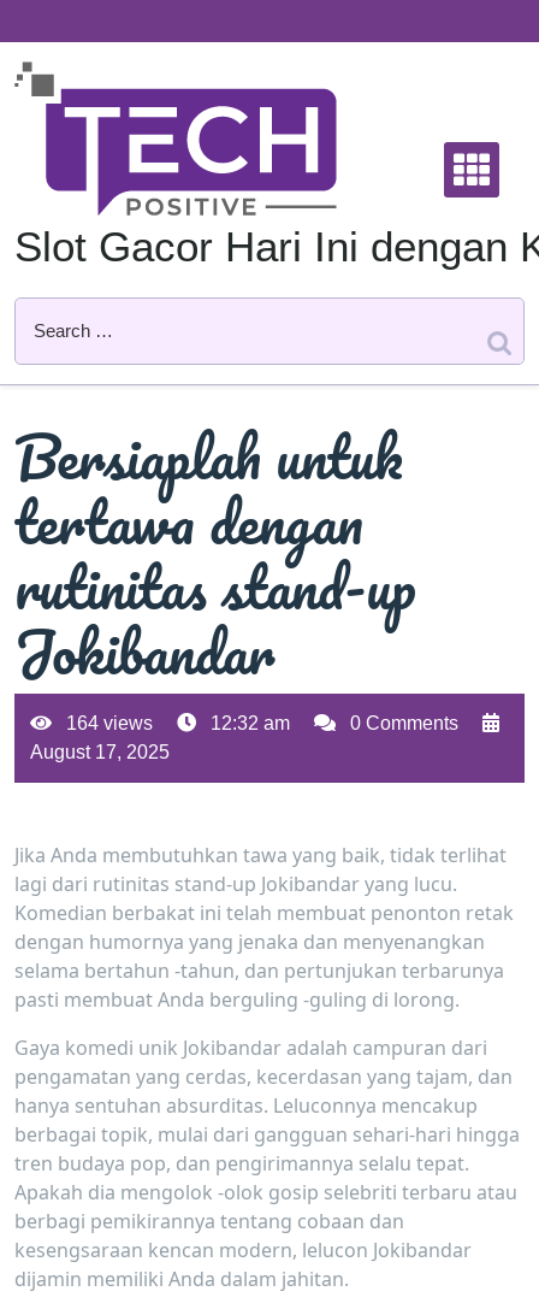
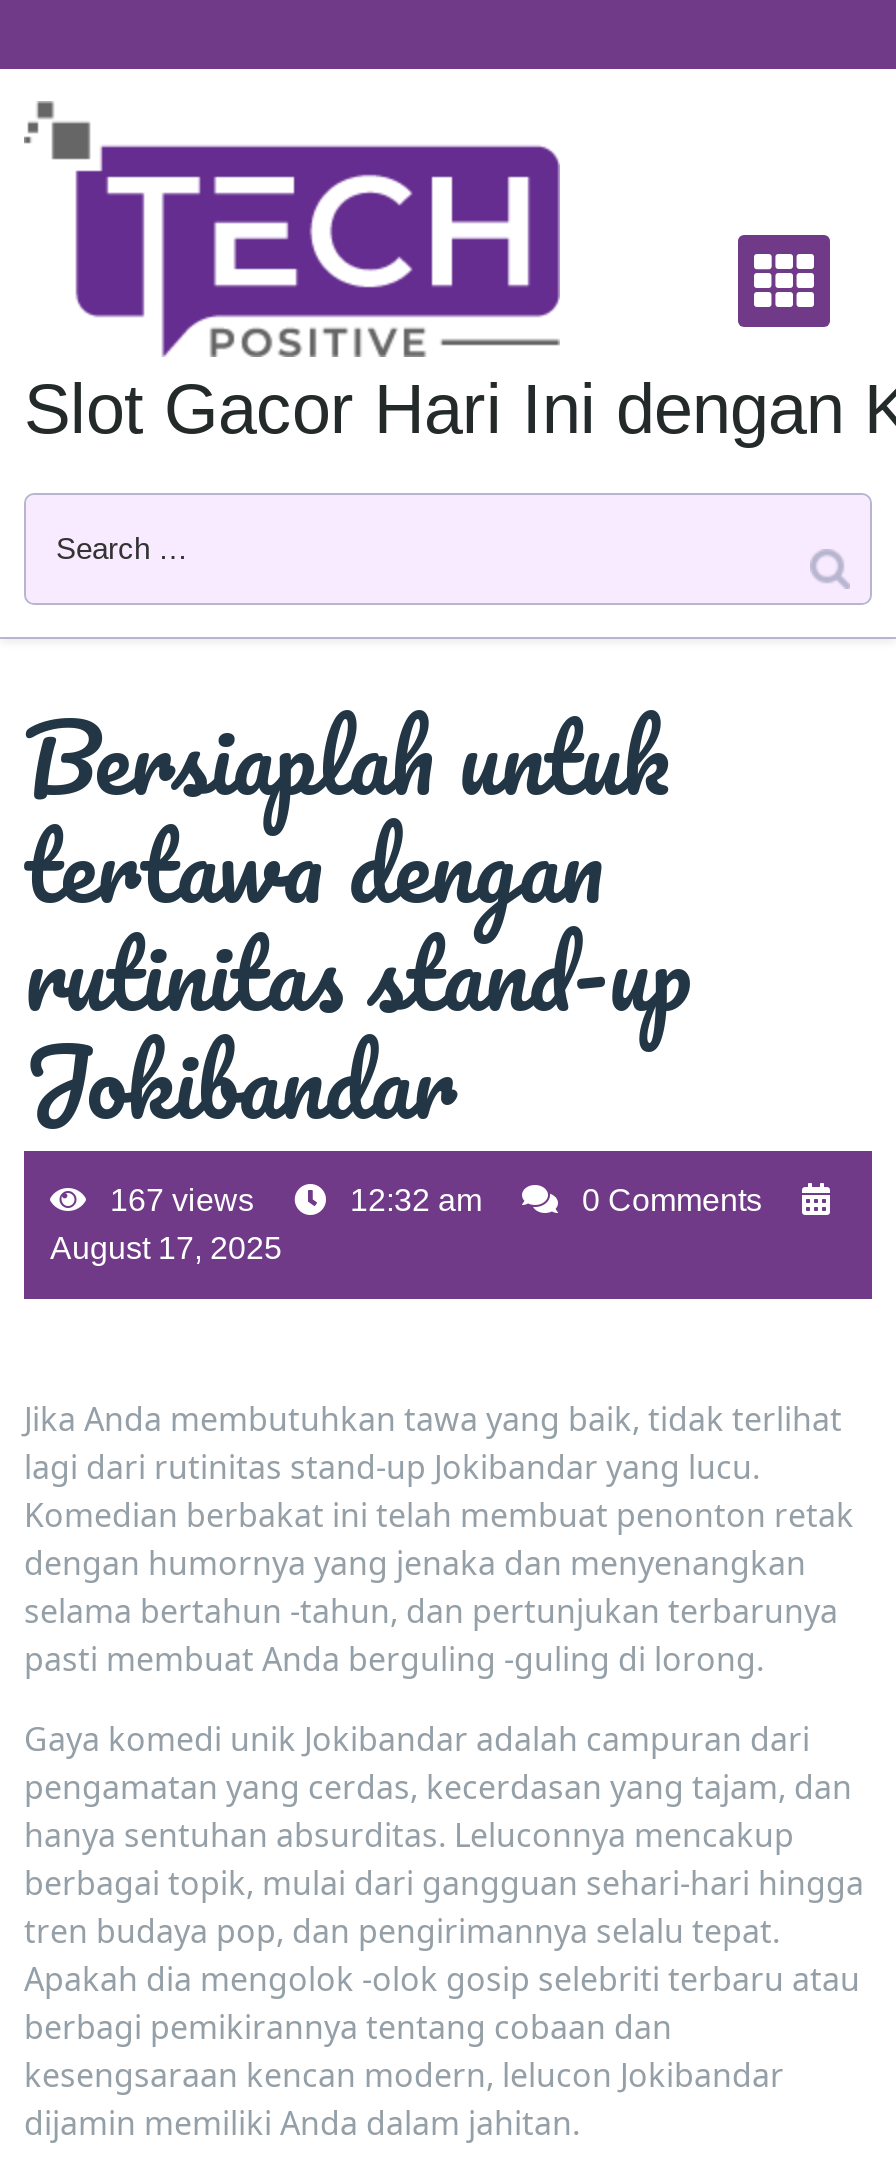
[61,713,153,733] 164 views -> [102,1183,254,1217] 167 views

